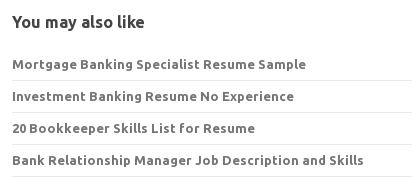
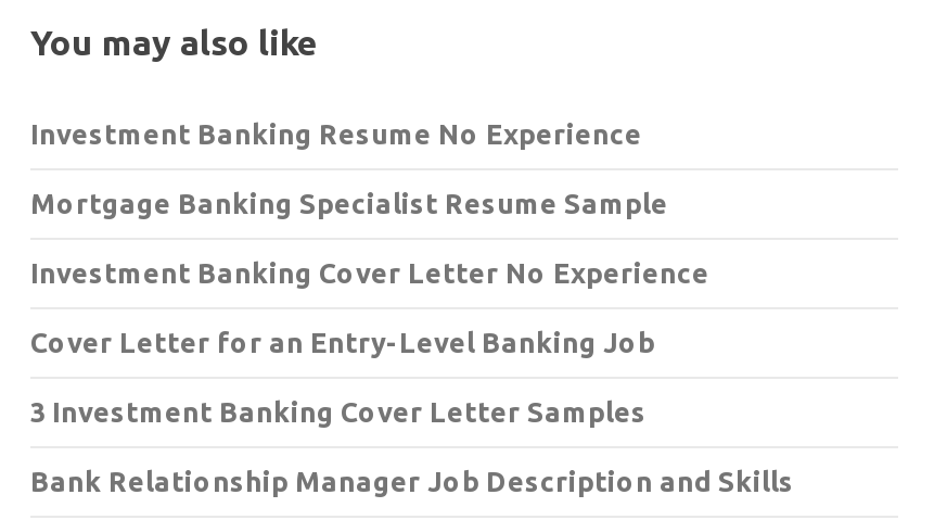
moved [12,89,294,103] -> [30,118,642,148]: Investment Banking Resume No Experience
[12,121,255,135] 20 Bookkeeper Skills List for Resume -> [30,257,709,426] Investment Banking Cover Letter No Experience | Cover Letter for an Entry-Level Banking Job | 3 Investment Banking Cover Letter Samples

